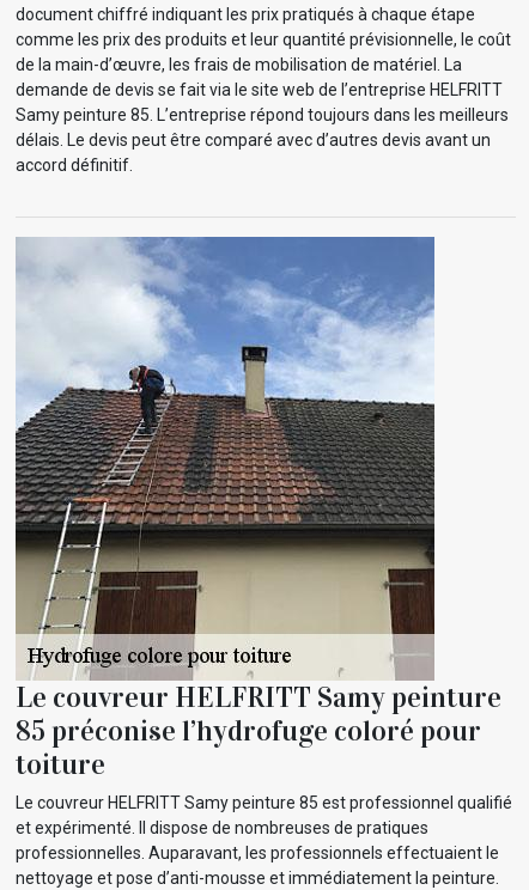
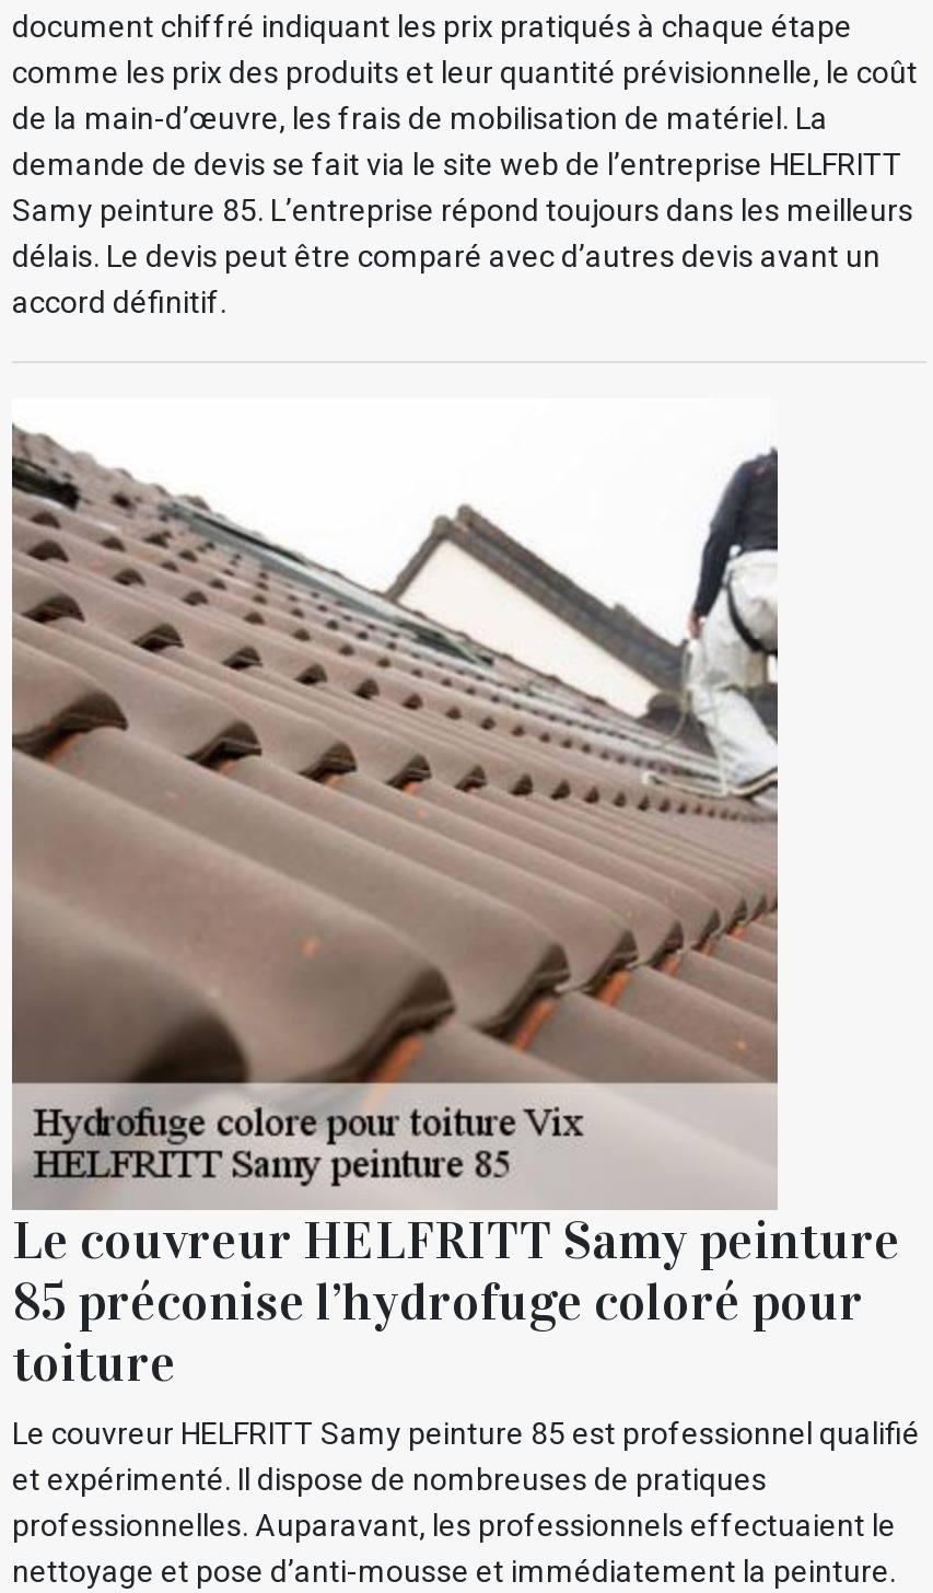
[14,236,436,676] [image] -> [10,427,780,1201] [image]

